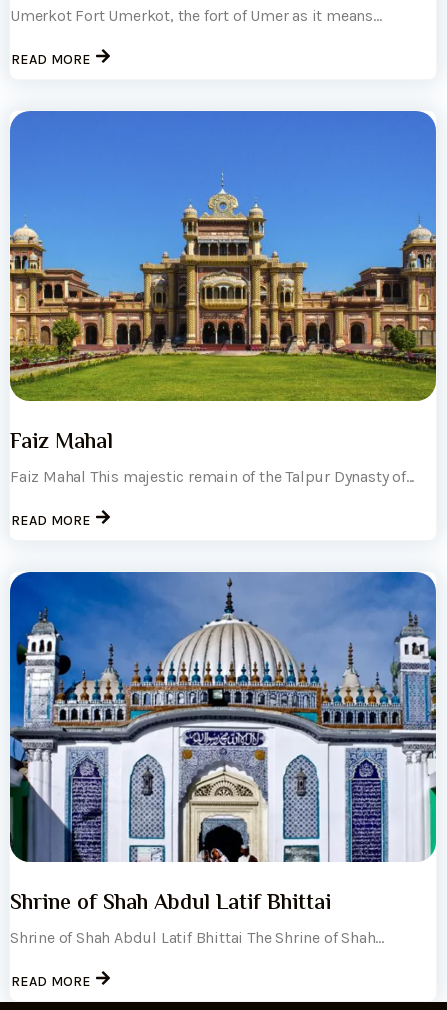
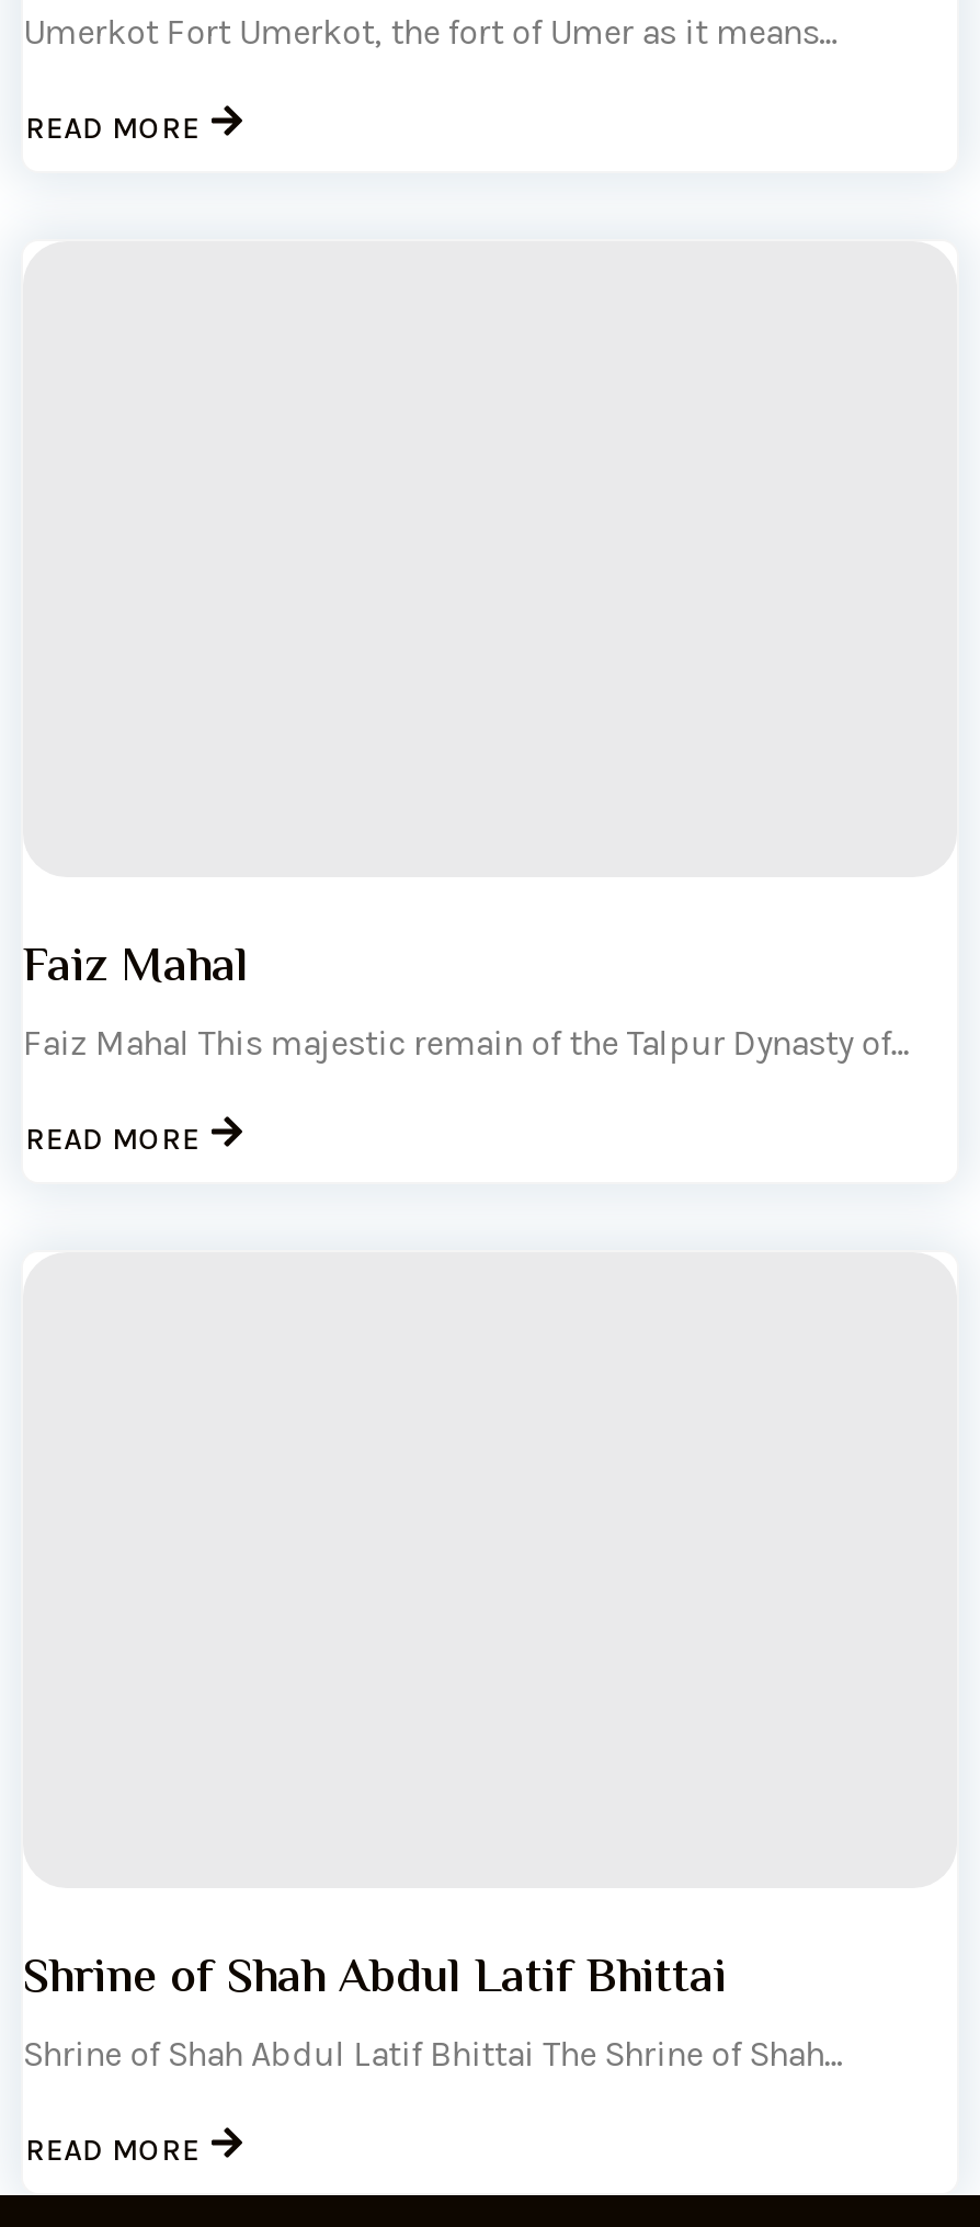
[9,110,437,402] [image] -> none
[9,571,437,863] [image] -> none

